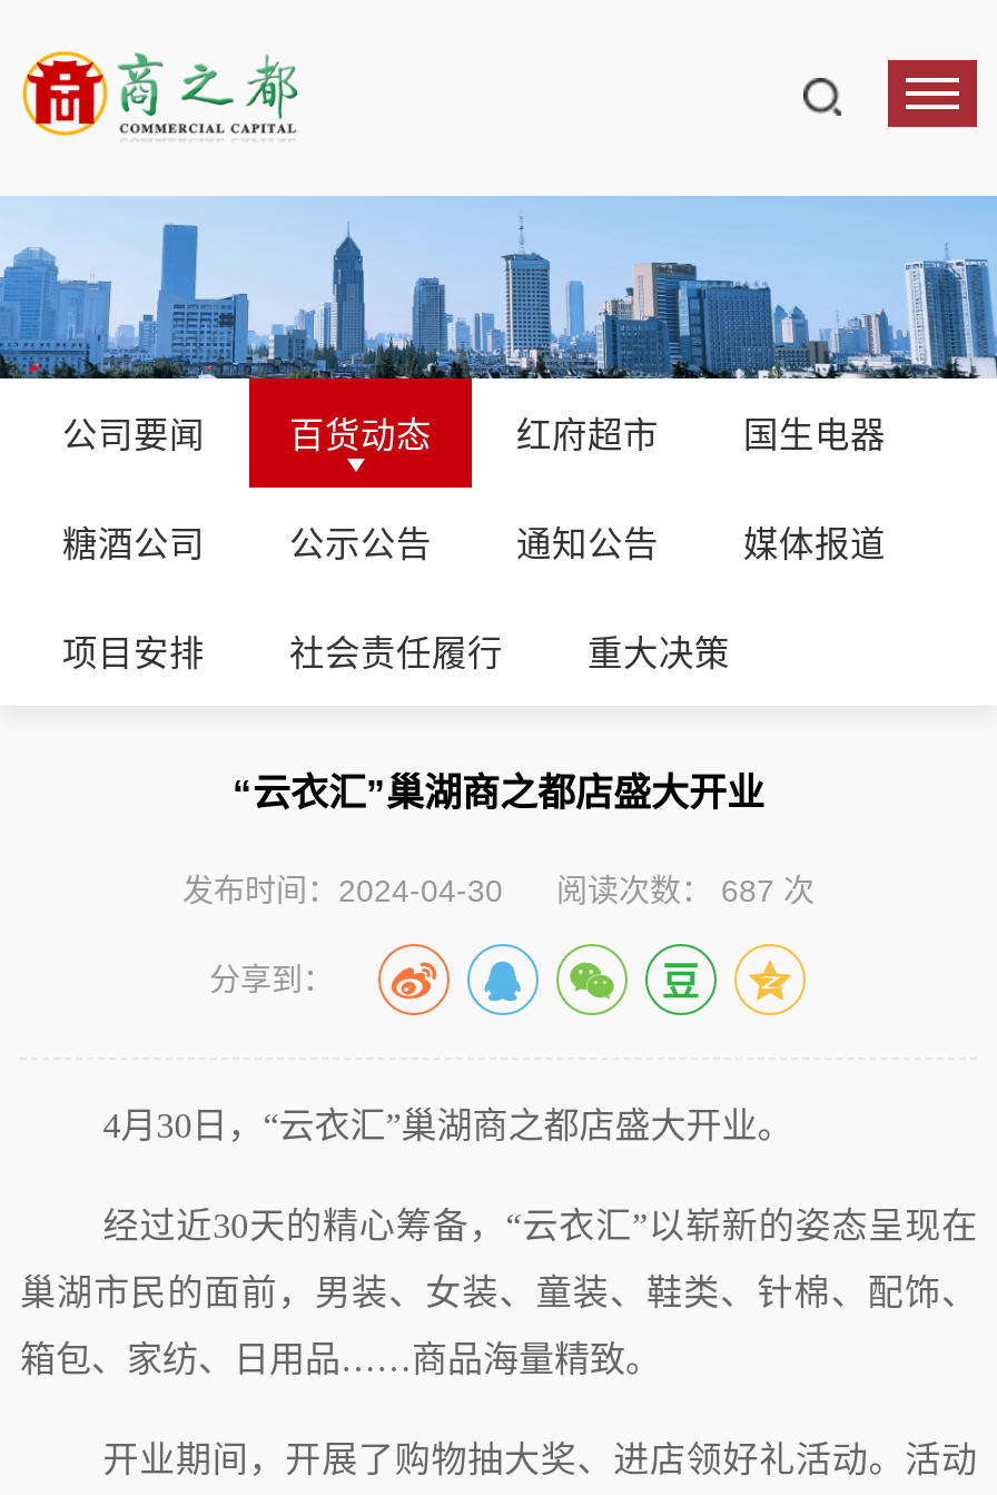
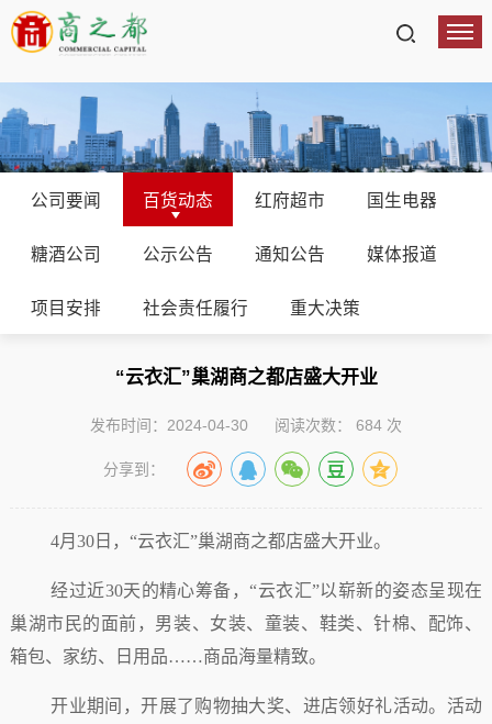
[182,872,815,907] 发布时间：2024-04-30 阅读次数：687次 -> [90,416,402,433] 发布时间：2024-04-30 阅读次数：684次

